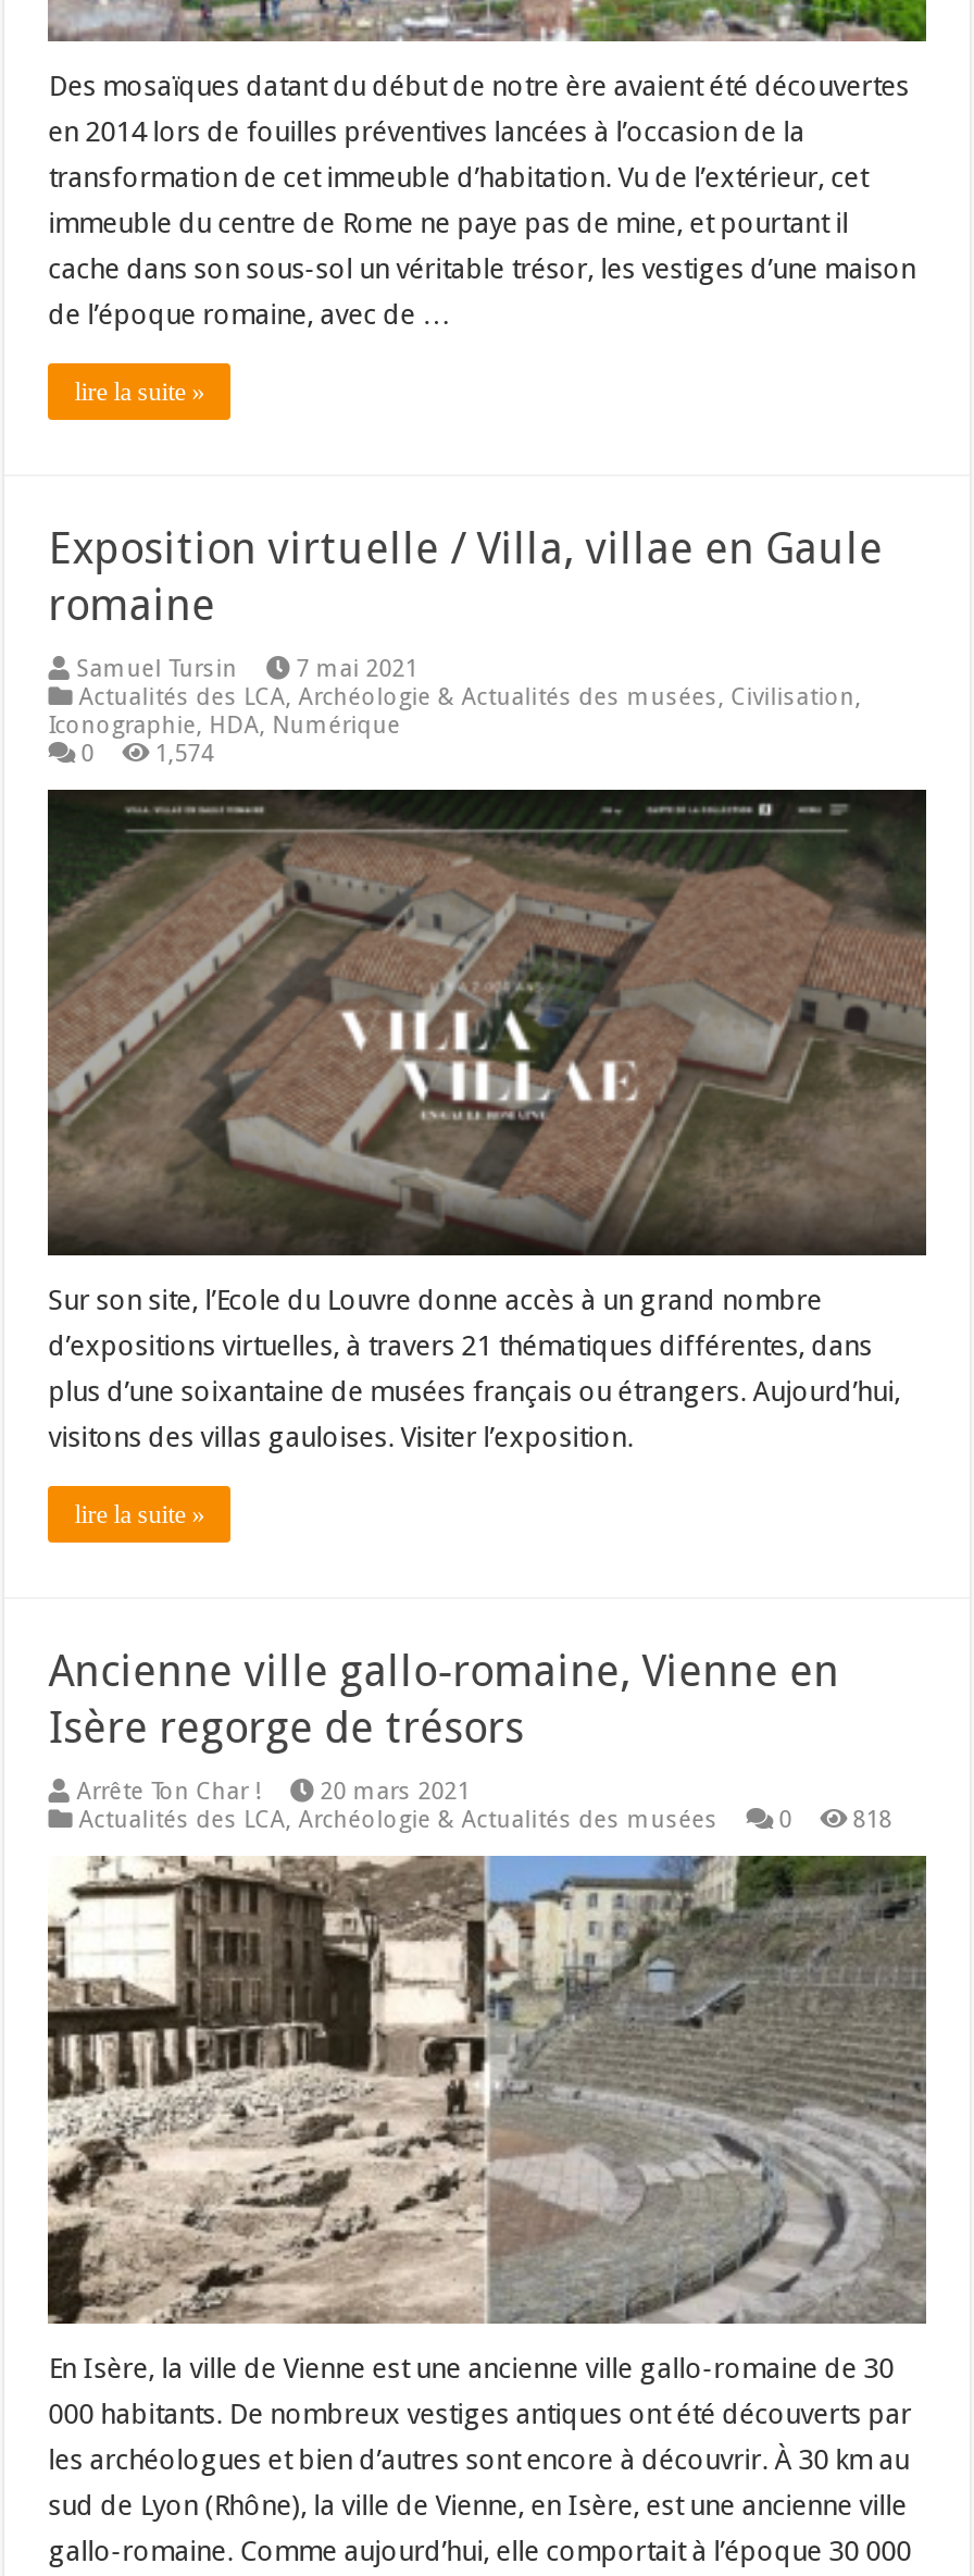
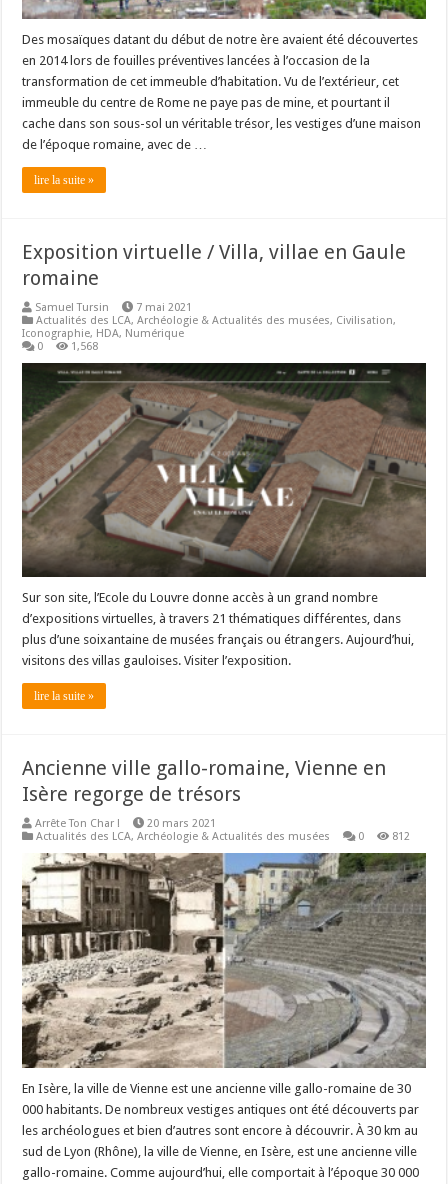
[155,739,213,767] 1,574 -> [71,339,98,352] 1,568
[853,1806,892,1835] 818 -> [392,830,410,843] 812

